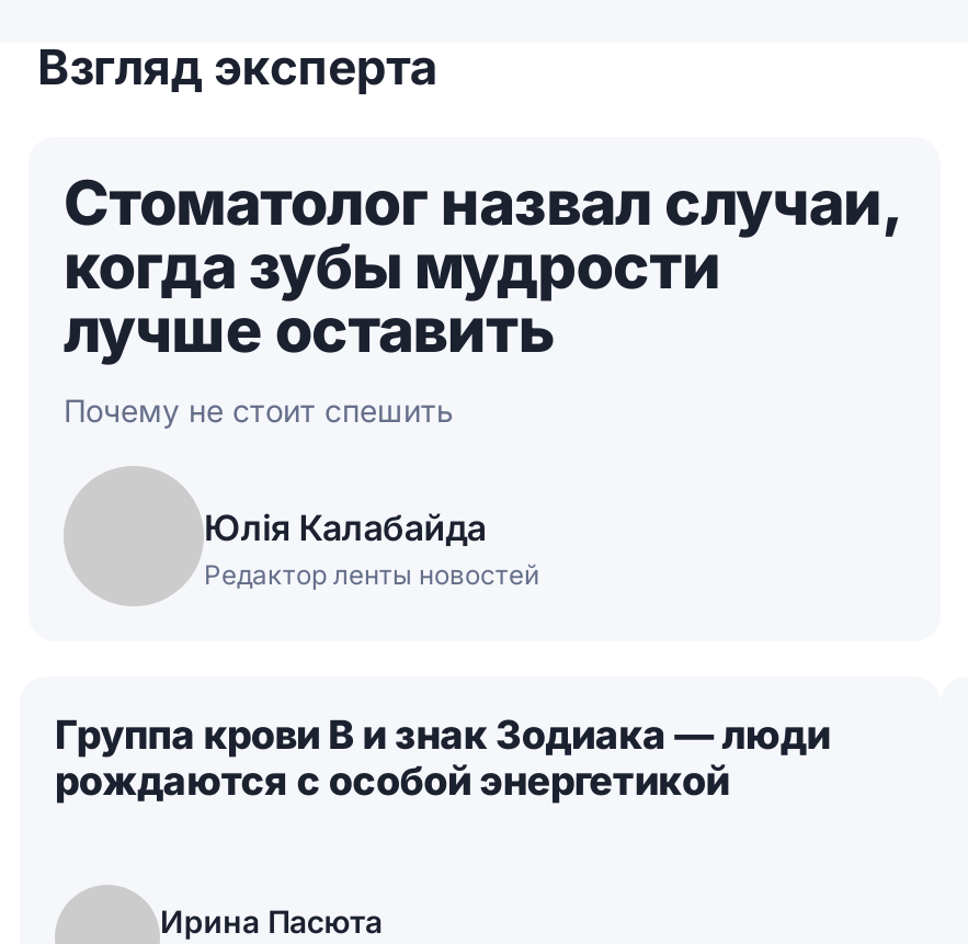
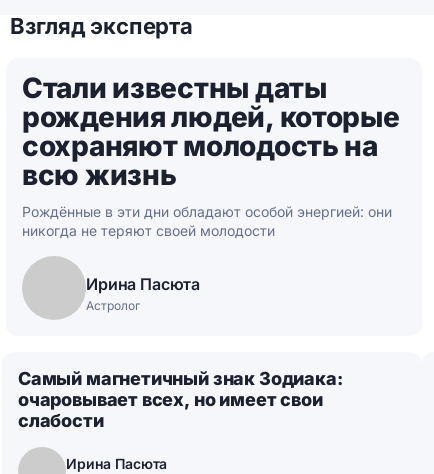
[64,166,901,429] Стоматолог назвал случаи, | когда зубы мудрости | лучше оставить | Почему не стоит спешить -> [22,71,400,239] Стали известны даты | рождения людей, которые | сохраняют молодость на | всю жизнь | Рождённые в эти дни обладают особой энергией: они | никогда не теряют своей молодости
[204,504,539,590] Юлія Калабайда | Редактор ленты новостей -> [86,273,200,312] Ирина Пасюта | Астролог
[55,712,830,804] Группа крови B и знак Зодиака — люди | рождаются с особой энергетикой -> [18,368,342,431] Самый магнетичный знак Зодиака: | очаровывает всех, но имеет свои | слабости

